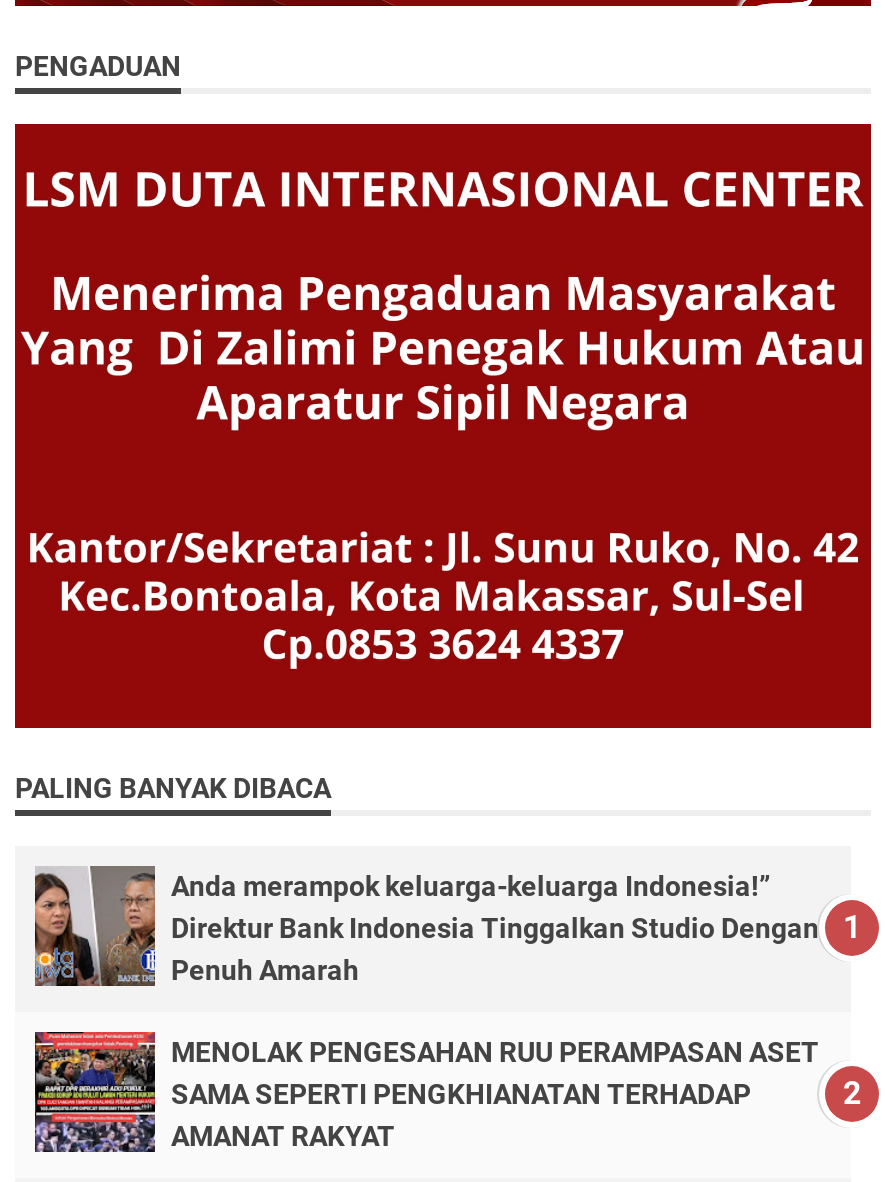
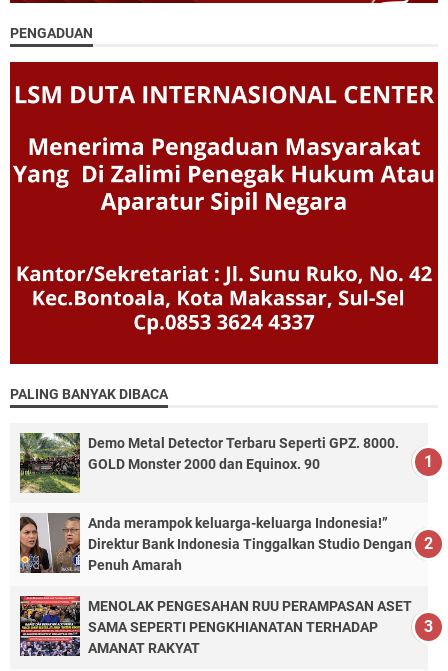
none -> [20,432,399,494] [image] | Demo Metal Detector Terbaru Seperti GPZ. 8000. | GOLD Monster 2000 dan Equinox. 90

